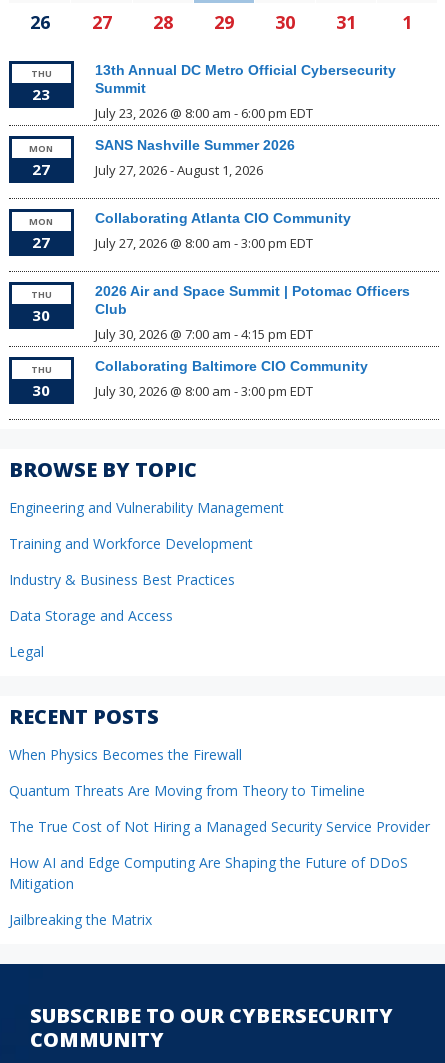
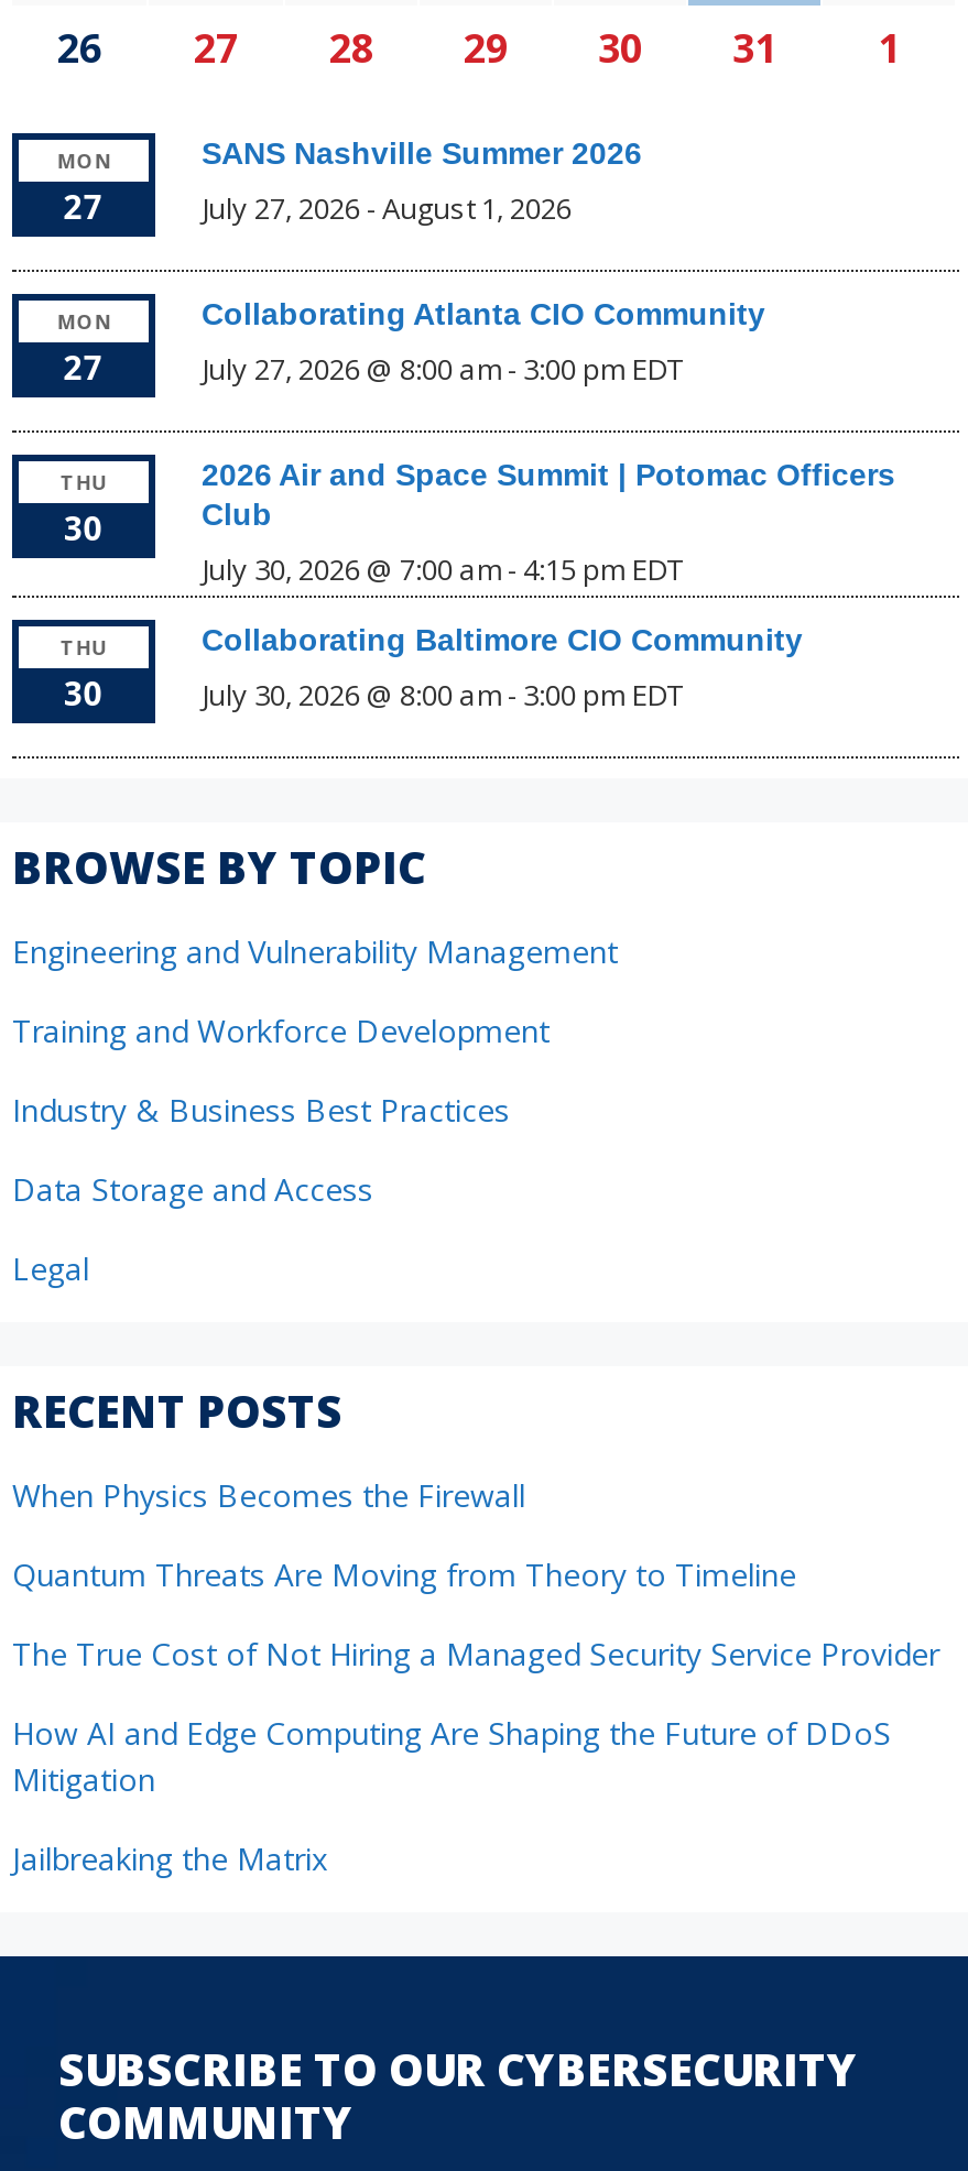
[31,67,52,104] THU | 23 -> none
[95,62,396,122] 13th Annual DC Metro Official Cybersecurity | Summit | July 23, 2026 @ 8:00 am - 6:00 pm EDT -> none

